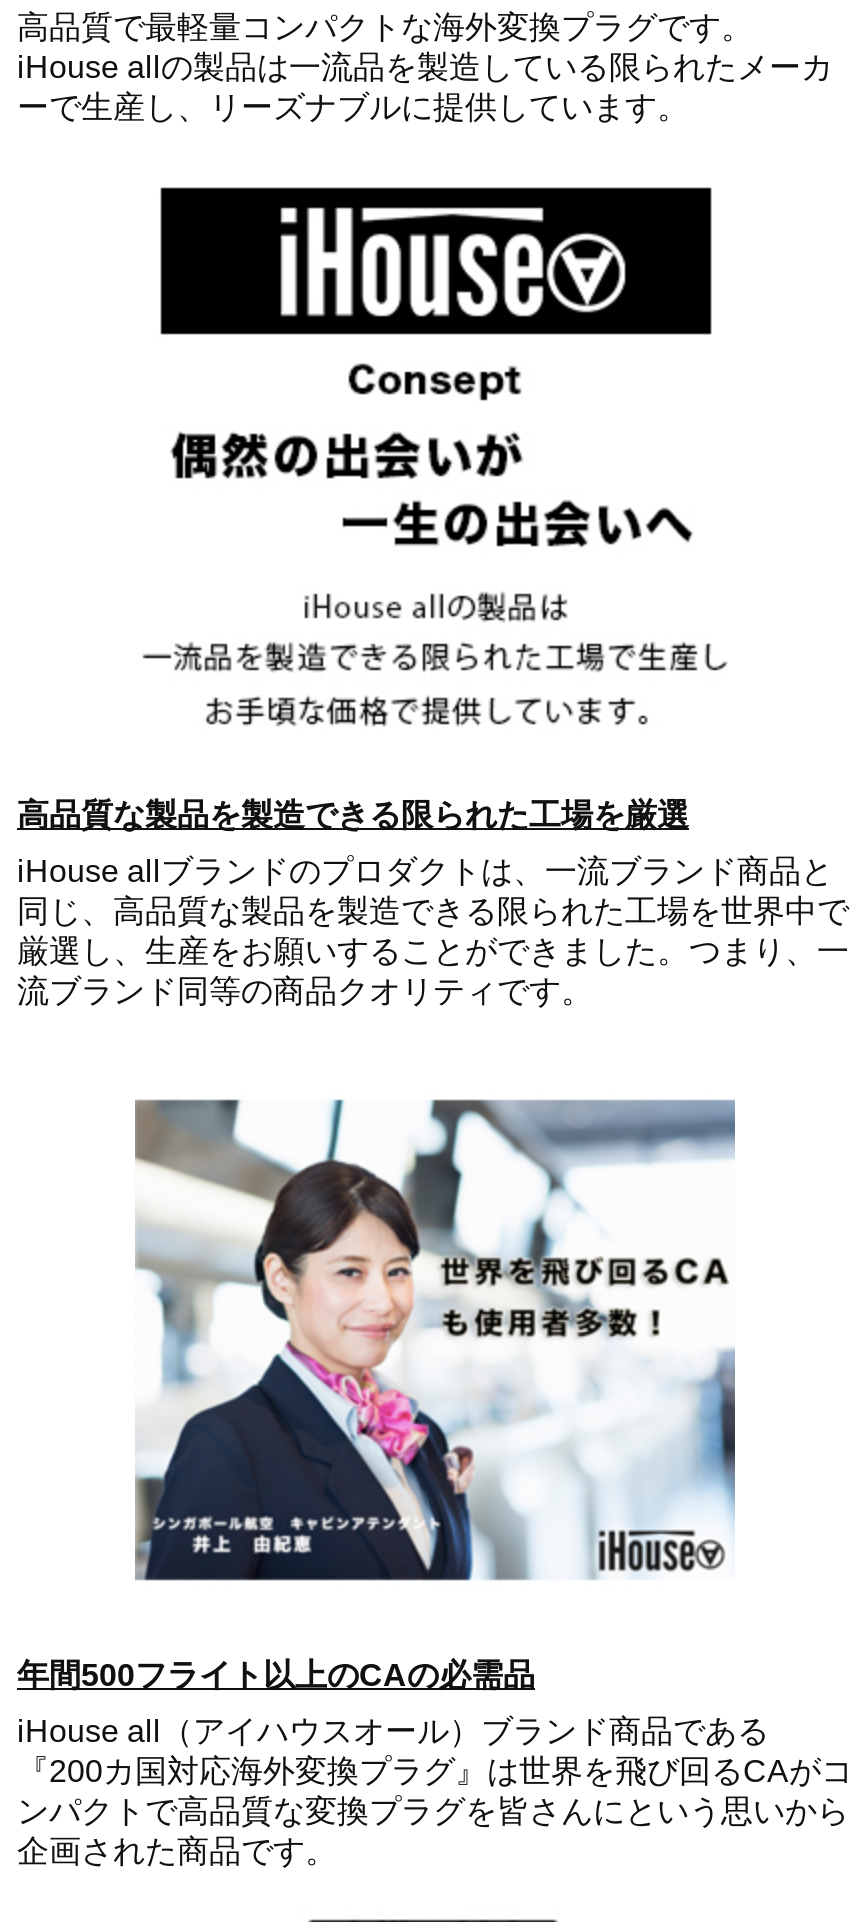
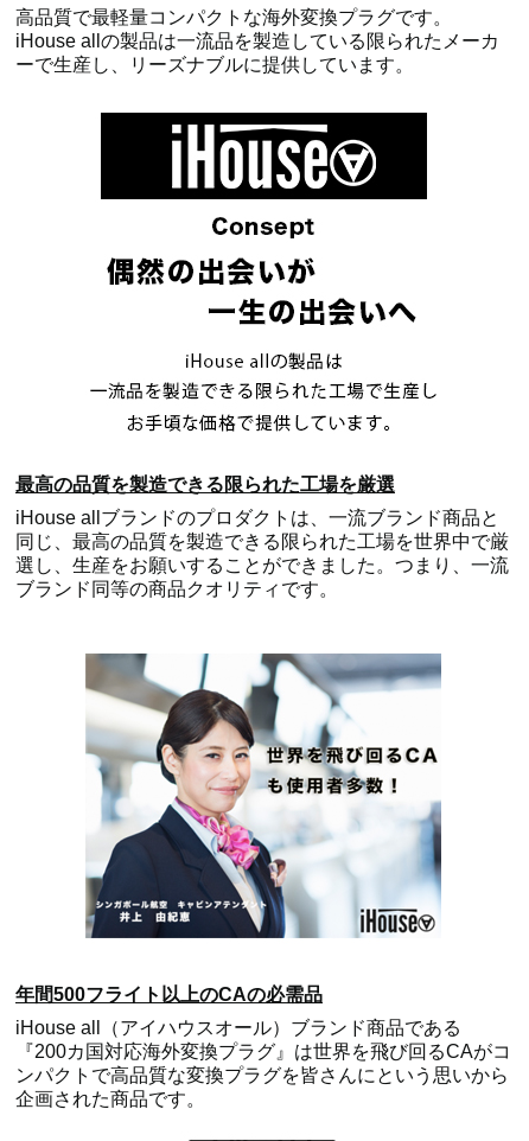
[17,799,689,833] 高品質な製品を製造できる限られた工場を厳選 -> [15,475,395,495] 最高の品質を製造できる限られた工場を厳選
[17,895,849,1009] 同じ、高品質な製品を製造できる限られた工場を世界中で | 厳選し、生産をお願いすることができました。つまり、一 | 流ブランド同等の商品クオリティです。 -> [15,532,509,599] 同じ、最高の品質を製造できる限られた工場を世界中で厳 | 選し、生産をお願いすることができました。つまり、一流 | ブランド同等の商品クオリティです。

